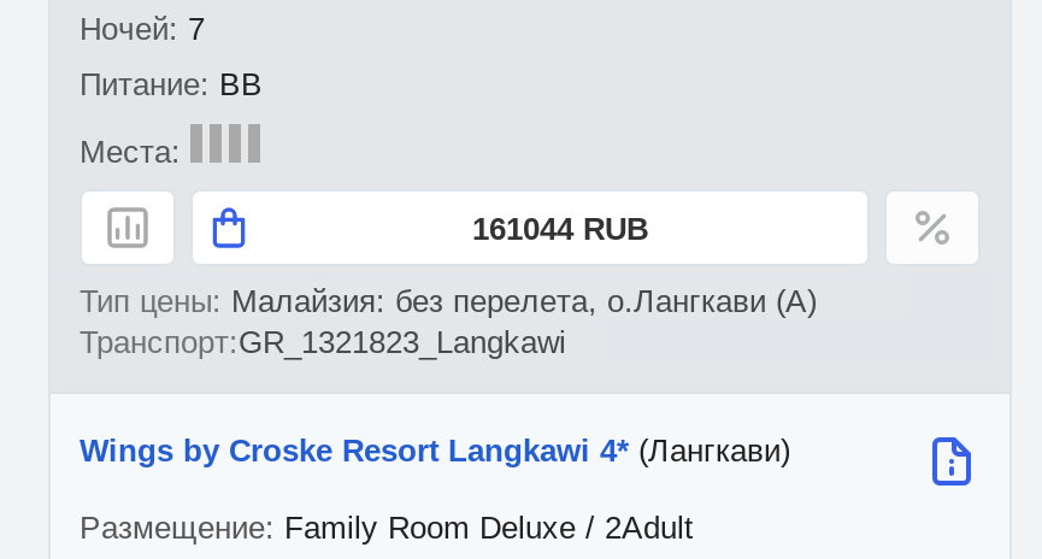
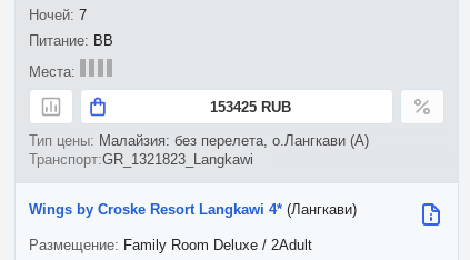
[472,210,648,246] 161044 RUB -> [210,98,291,115] 153425 RUB

